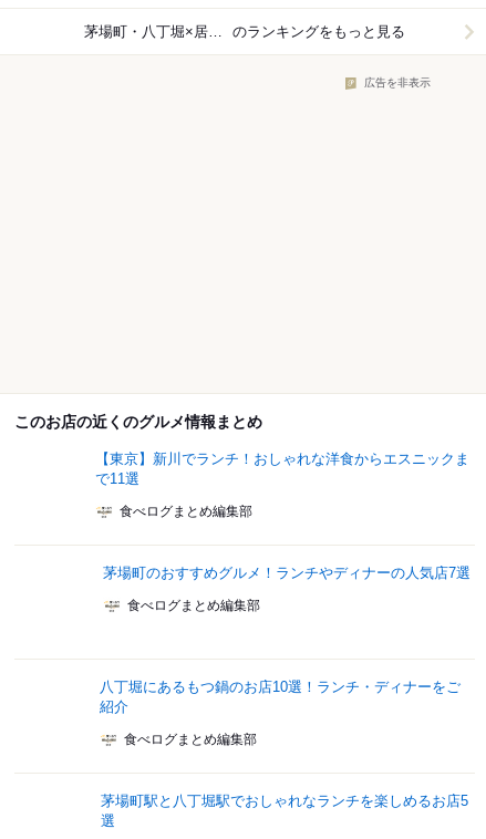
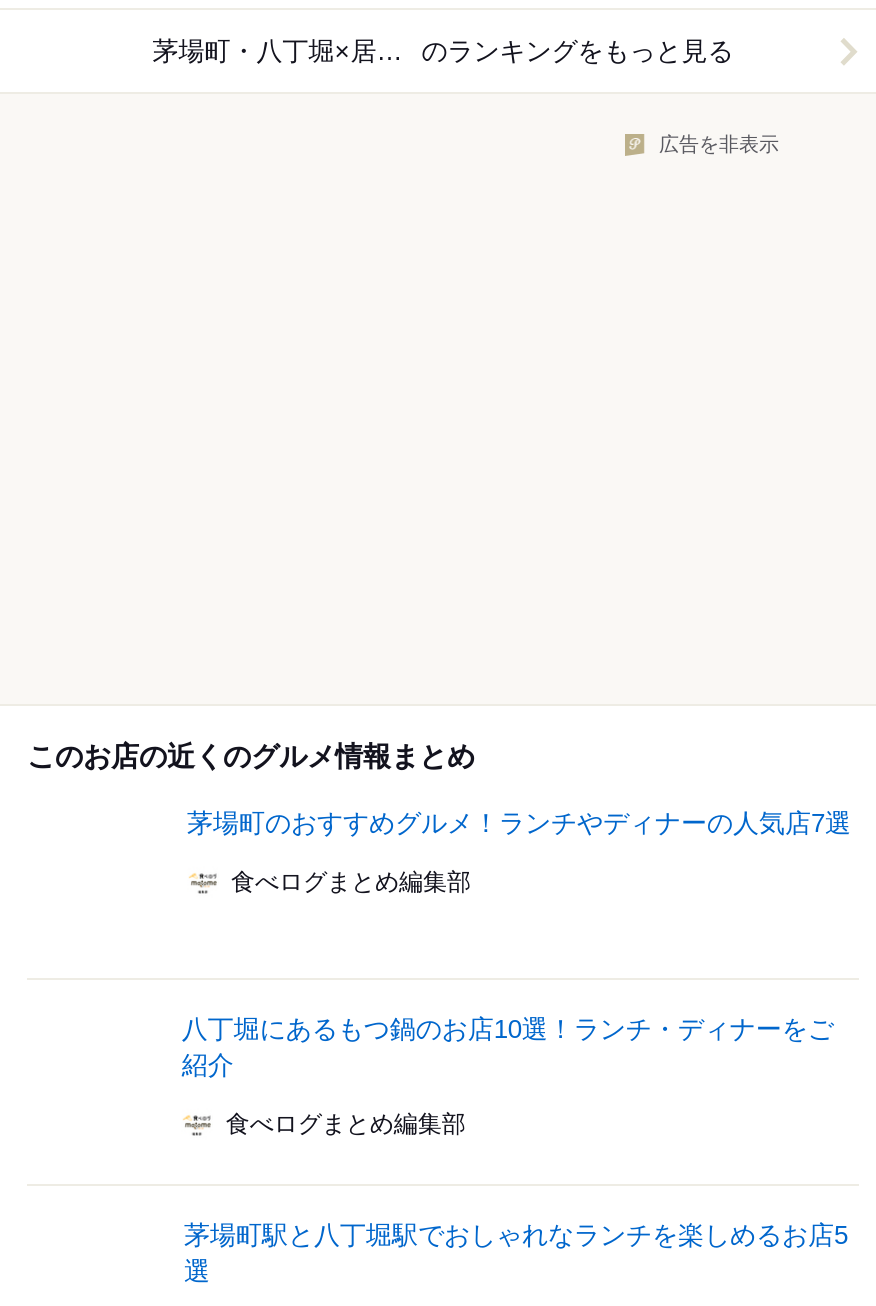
[96,451,470,519] 【東京】新川でランチ！おしゃれな洋食からエスニックま | で11選 | 食べログまとめ編集部 -> none

